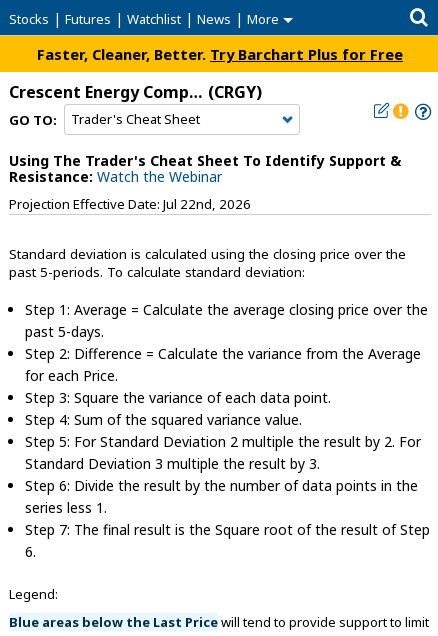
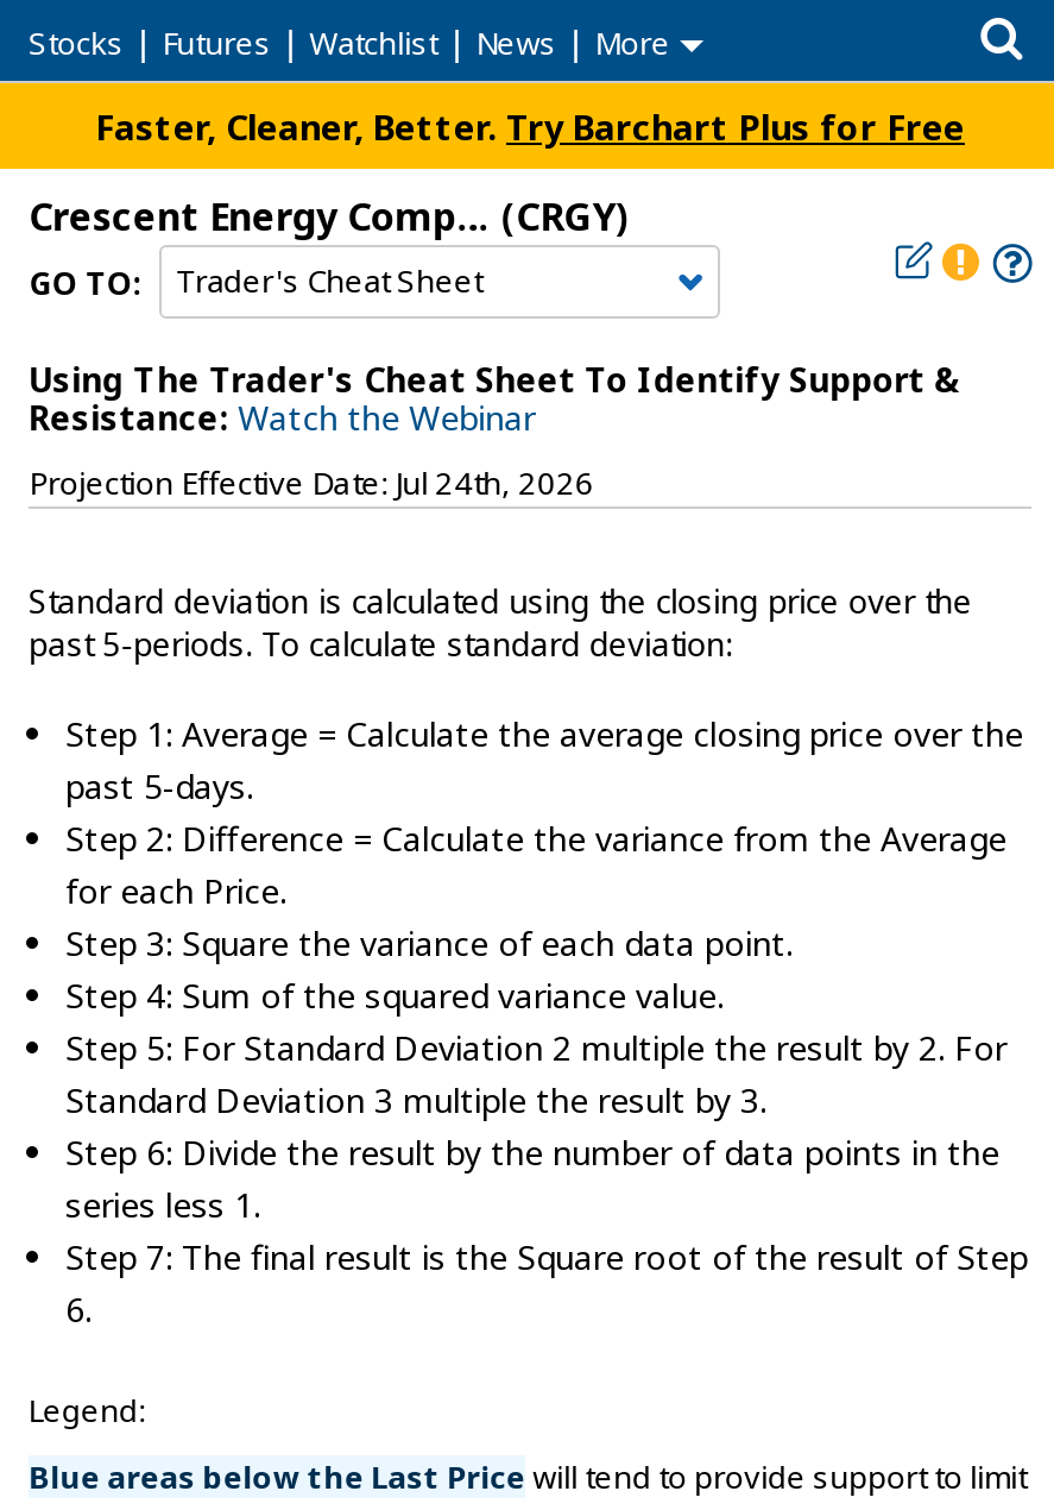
[9,195,251,213] Projection Effective Date: Jul 22nd, 2026 -> [29,461,594,504] Projection Effective Date: Jul 24th, 2026

